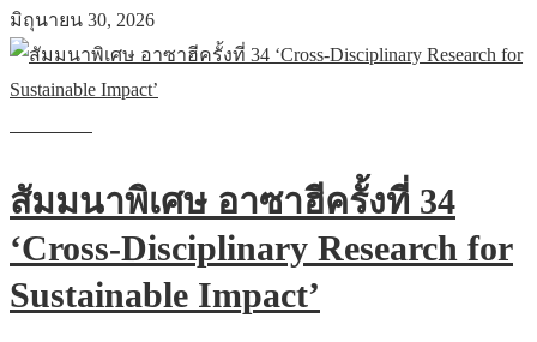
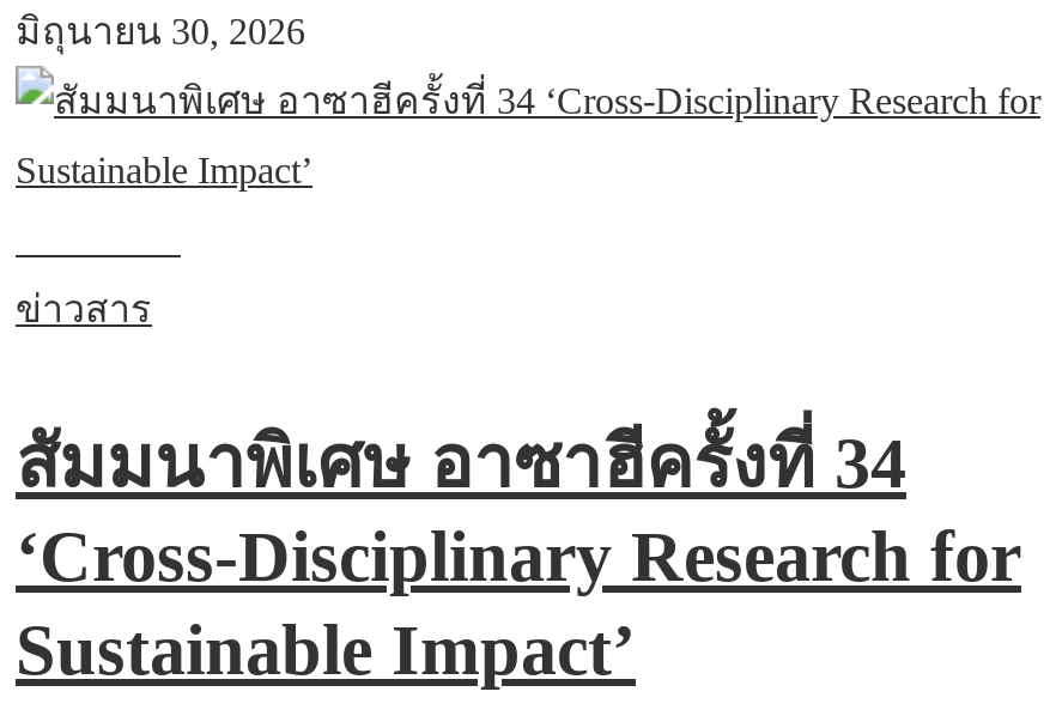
none -> [16,288,152,329] ข่าวสาร

